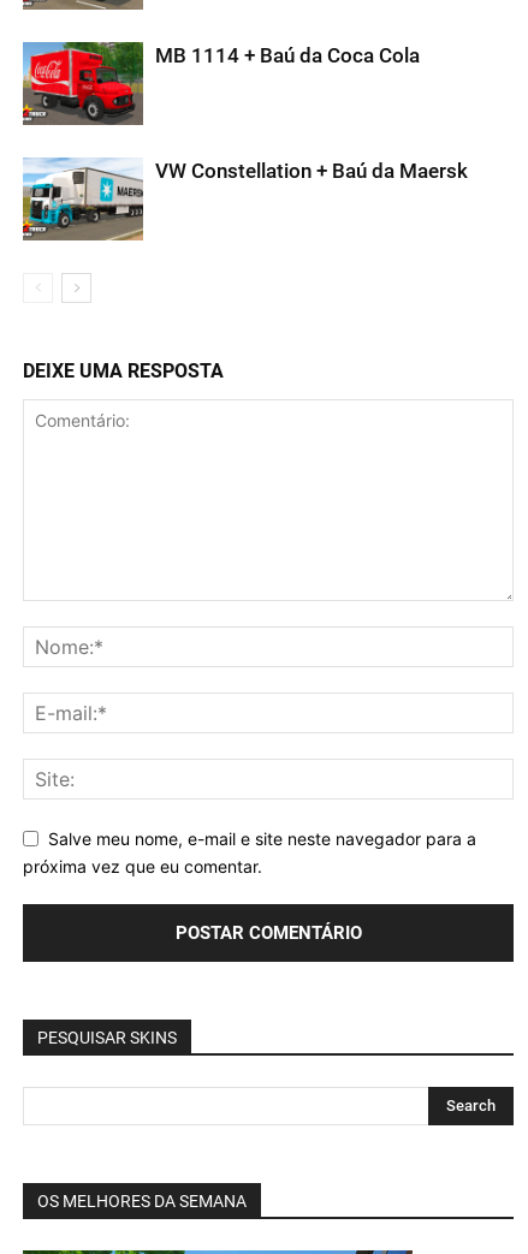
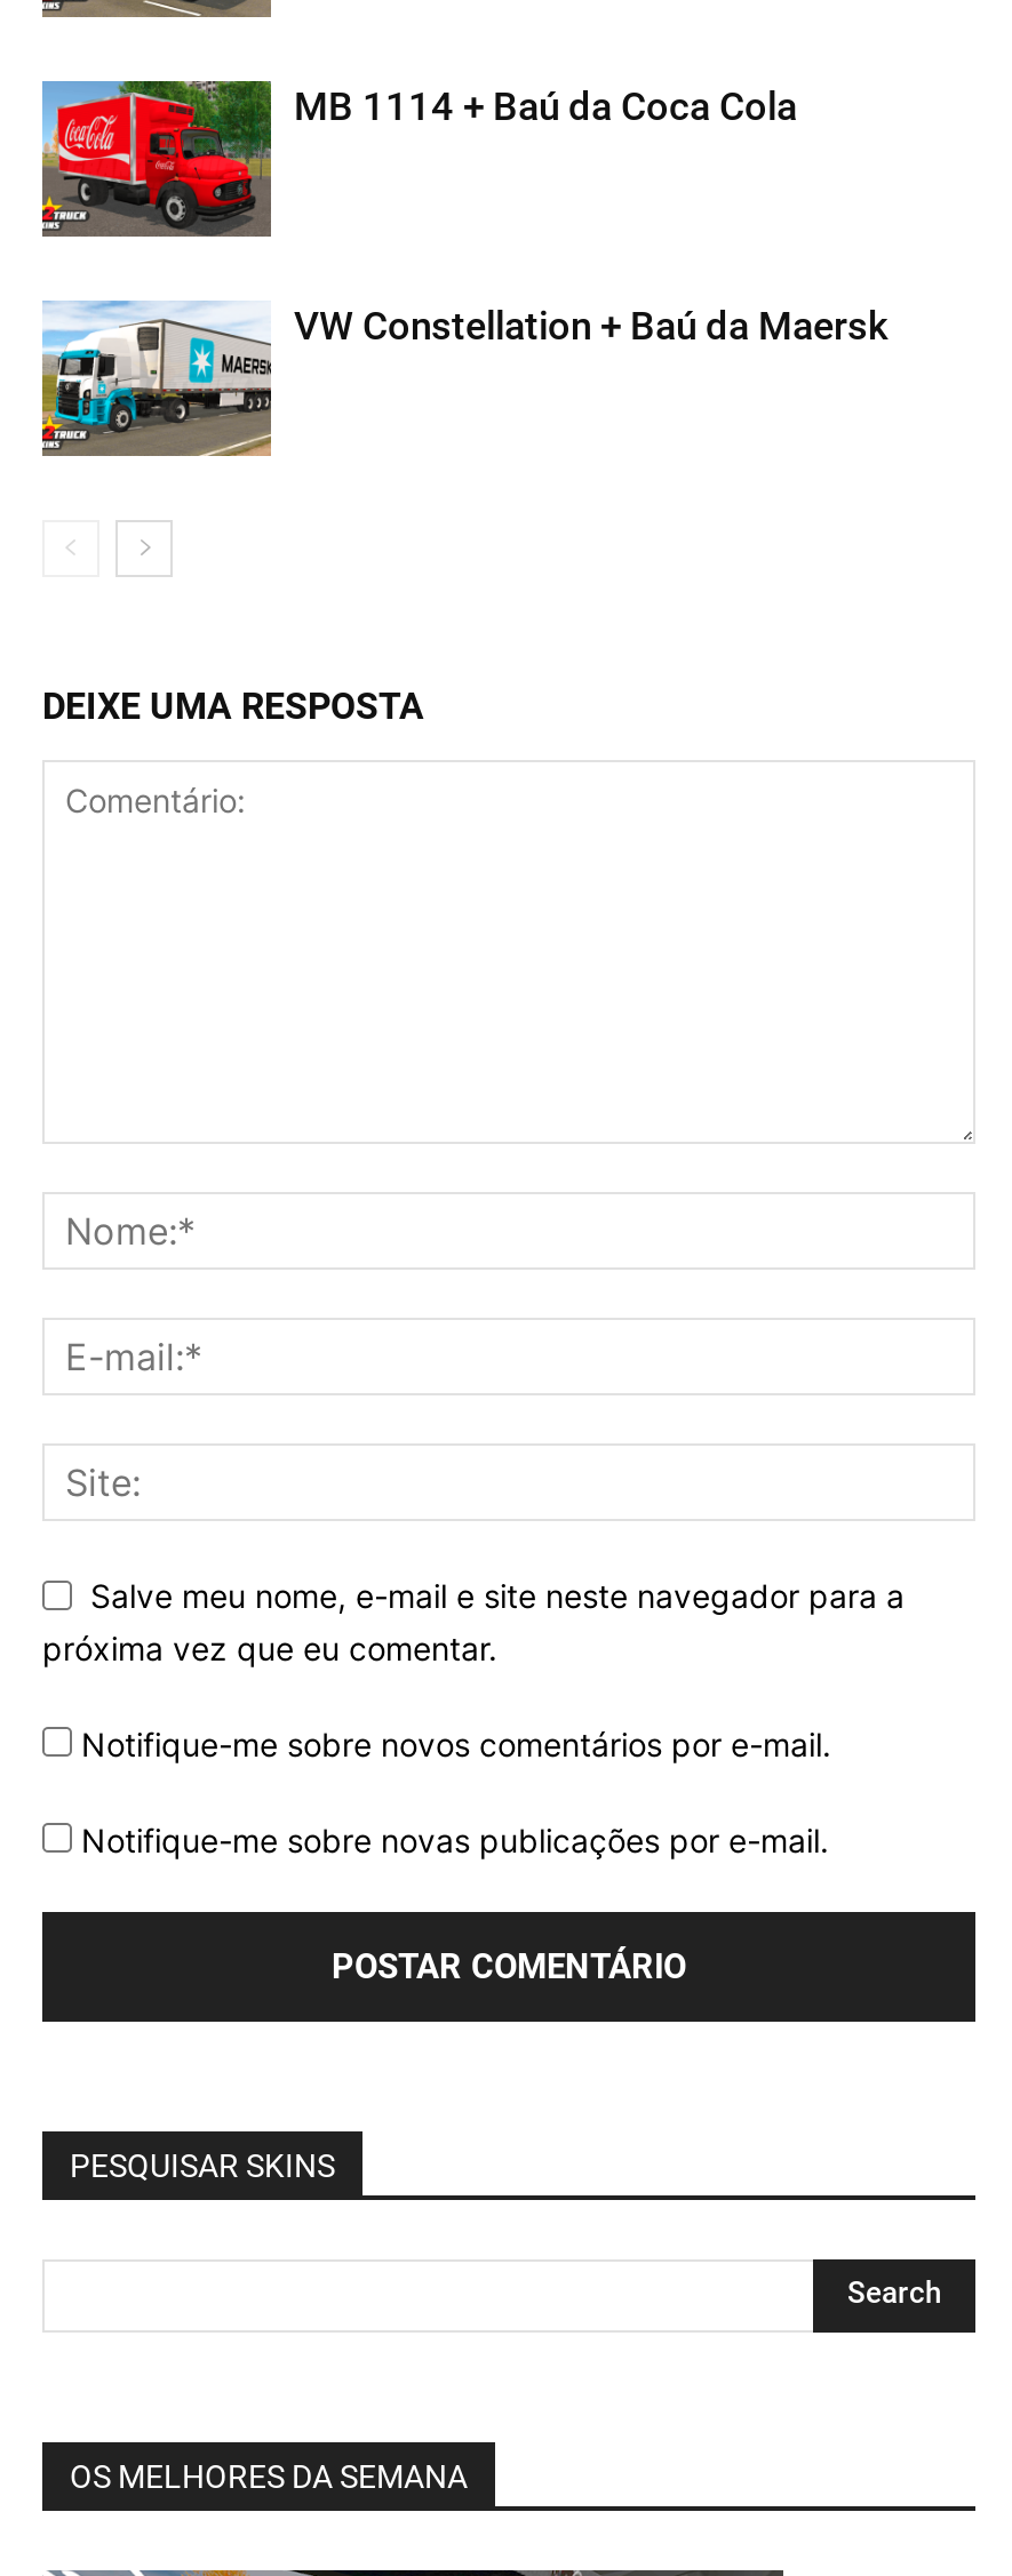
none -> [81,1724,831,1859] Notifique-me sobre novos comentários por e-mail. | Notifique-me sobre novas publicações por e-mail.

